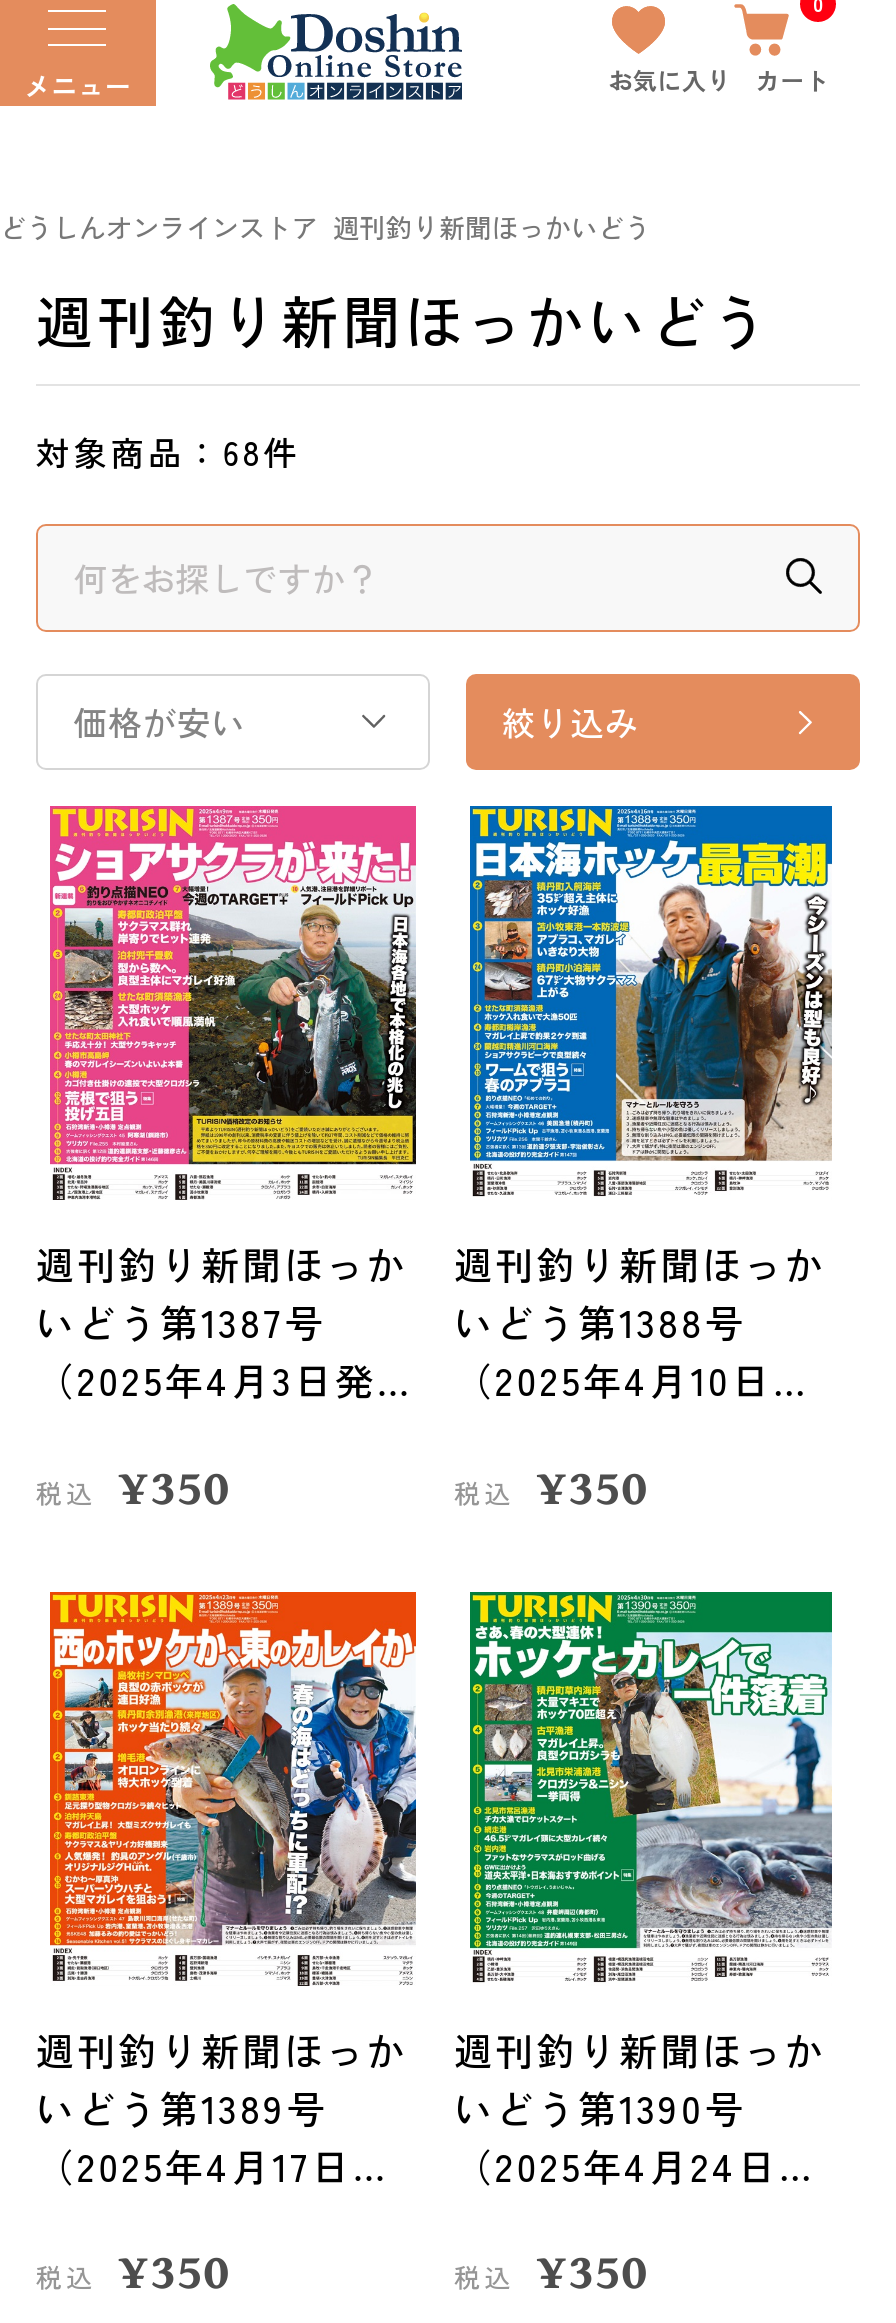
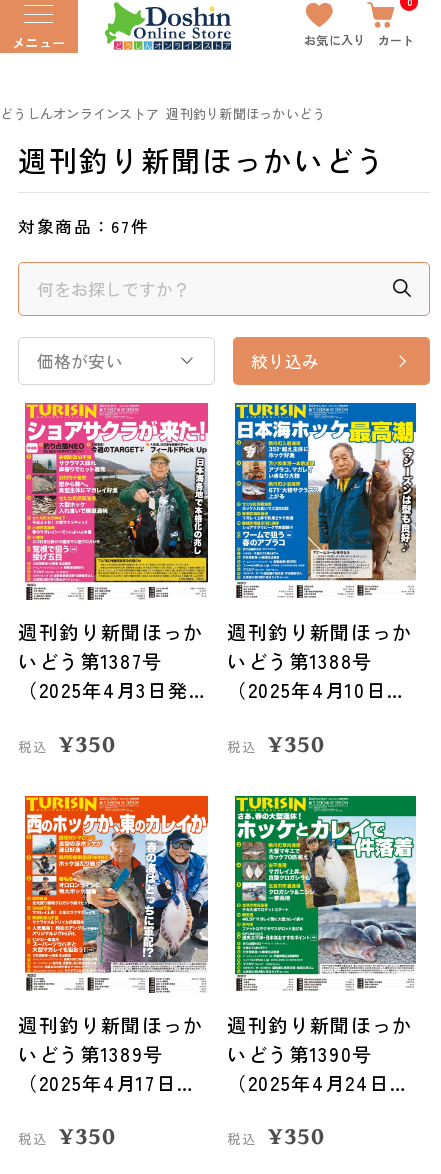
[36,427,301,475] 対象商品：68件 -> [18,214,149,238] 対象商品：67件

